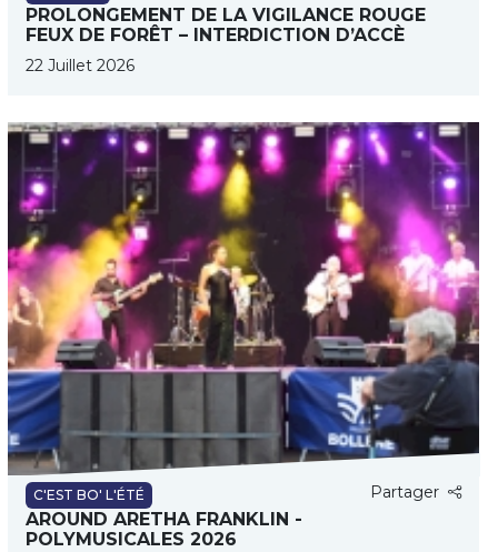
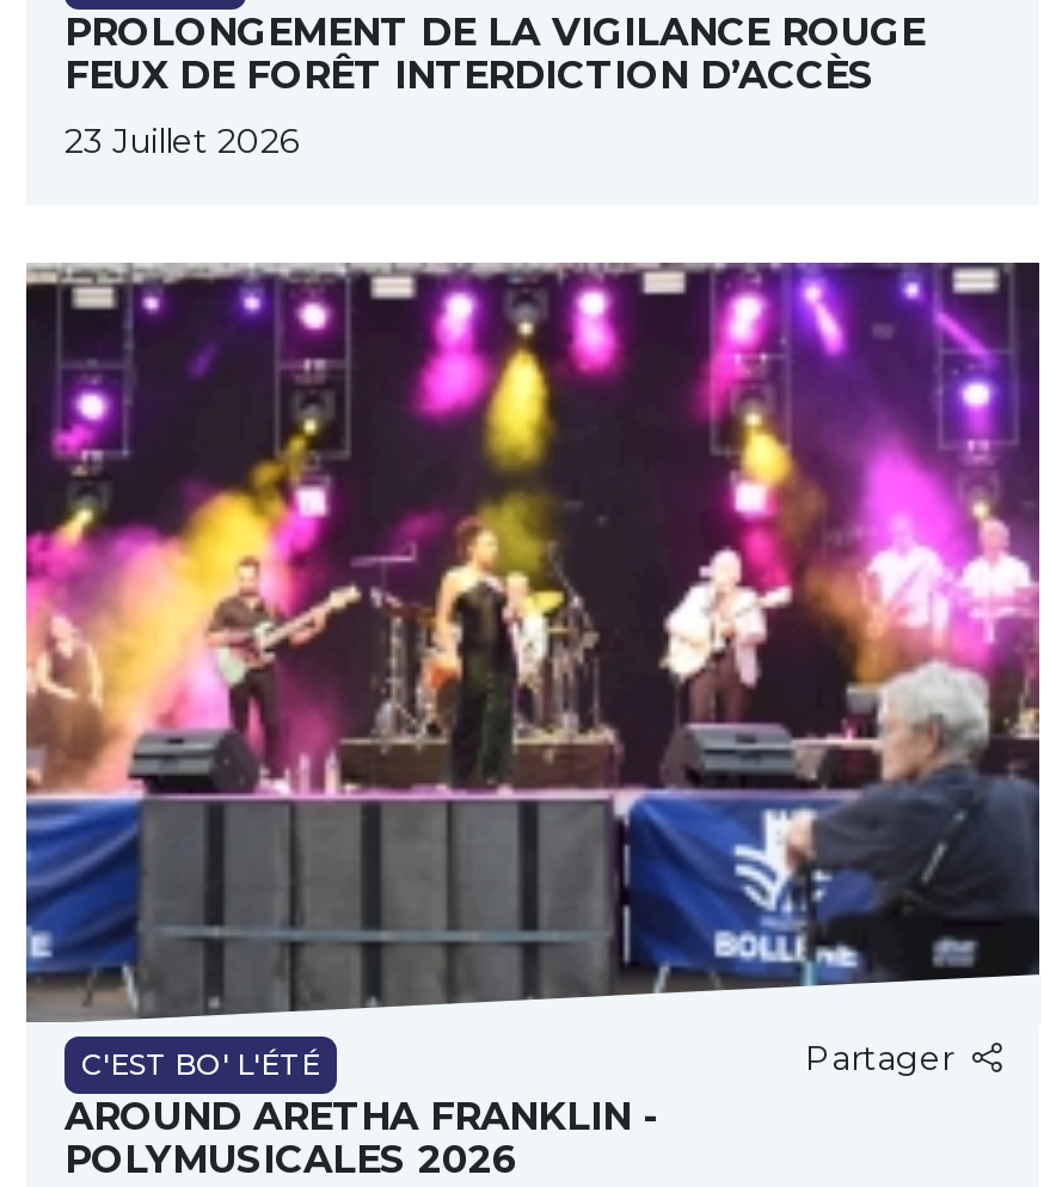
[26,24,405,46] FEUX DE FORÊT – INTERDICTION D’ACCÈ -> [65,53,874,98] FEUX DE FORÊT INTERDICTION D’ACCÈS
[26,56,135,76] 22 Juillet 2026 -> [65,119,299,162] 23 Juillet 2026

